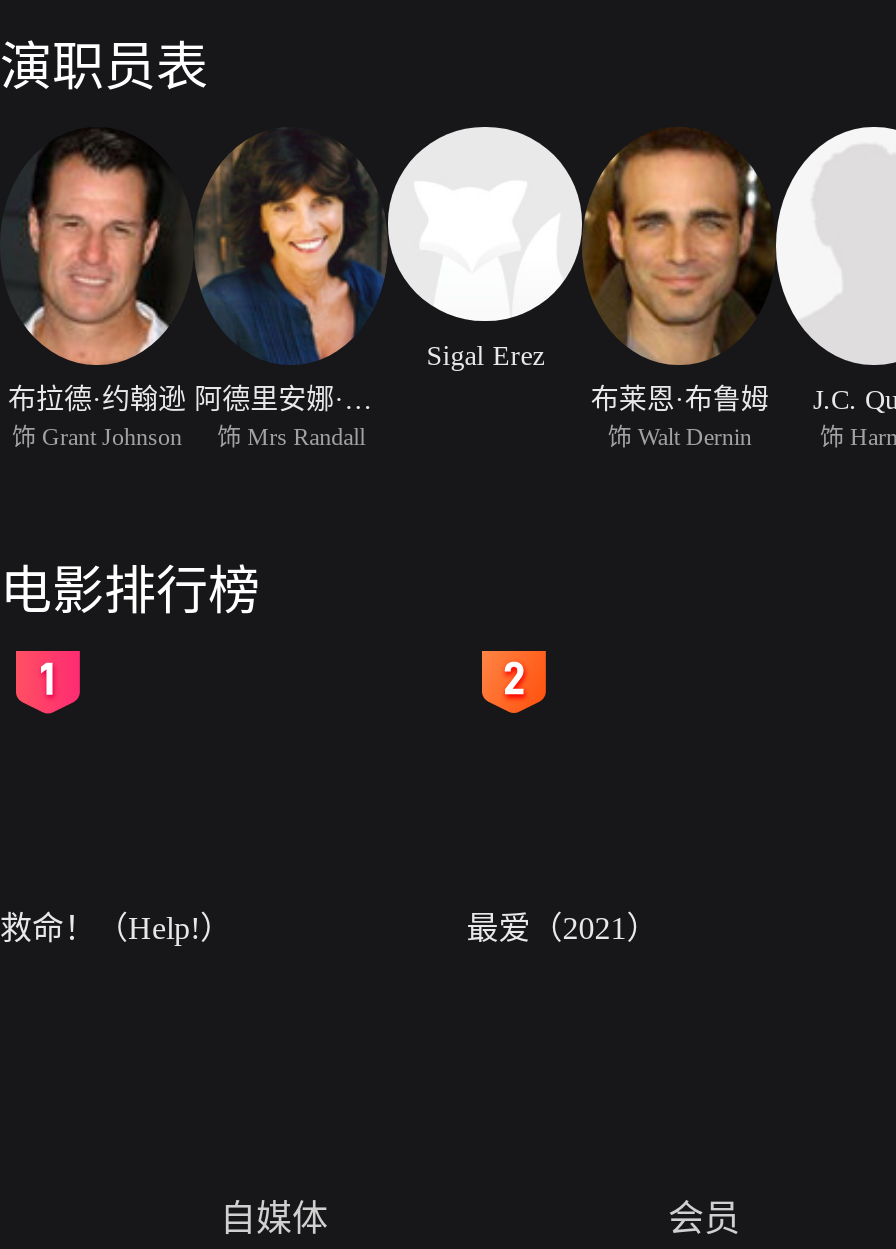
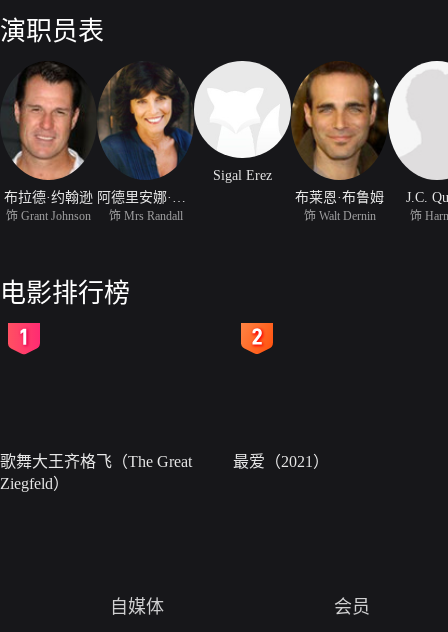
[0,911,232,945] 救命！（Help!） -> [0,453,192,492] 歌舞大王齐格飞（The Great | Ziegfeld）

